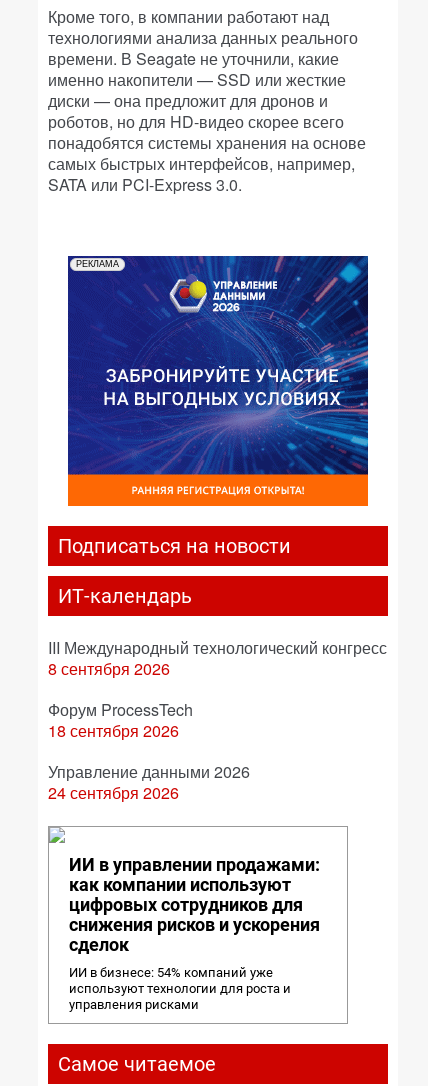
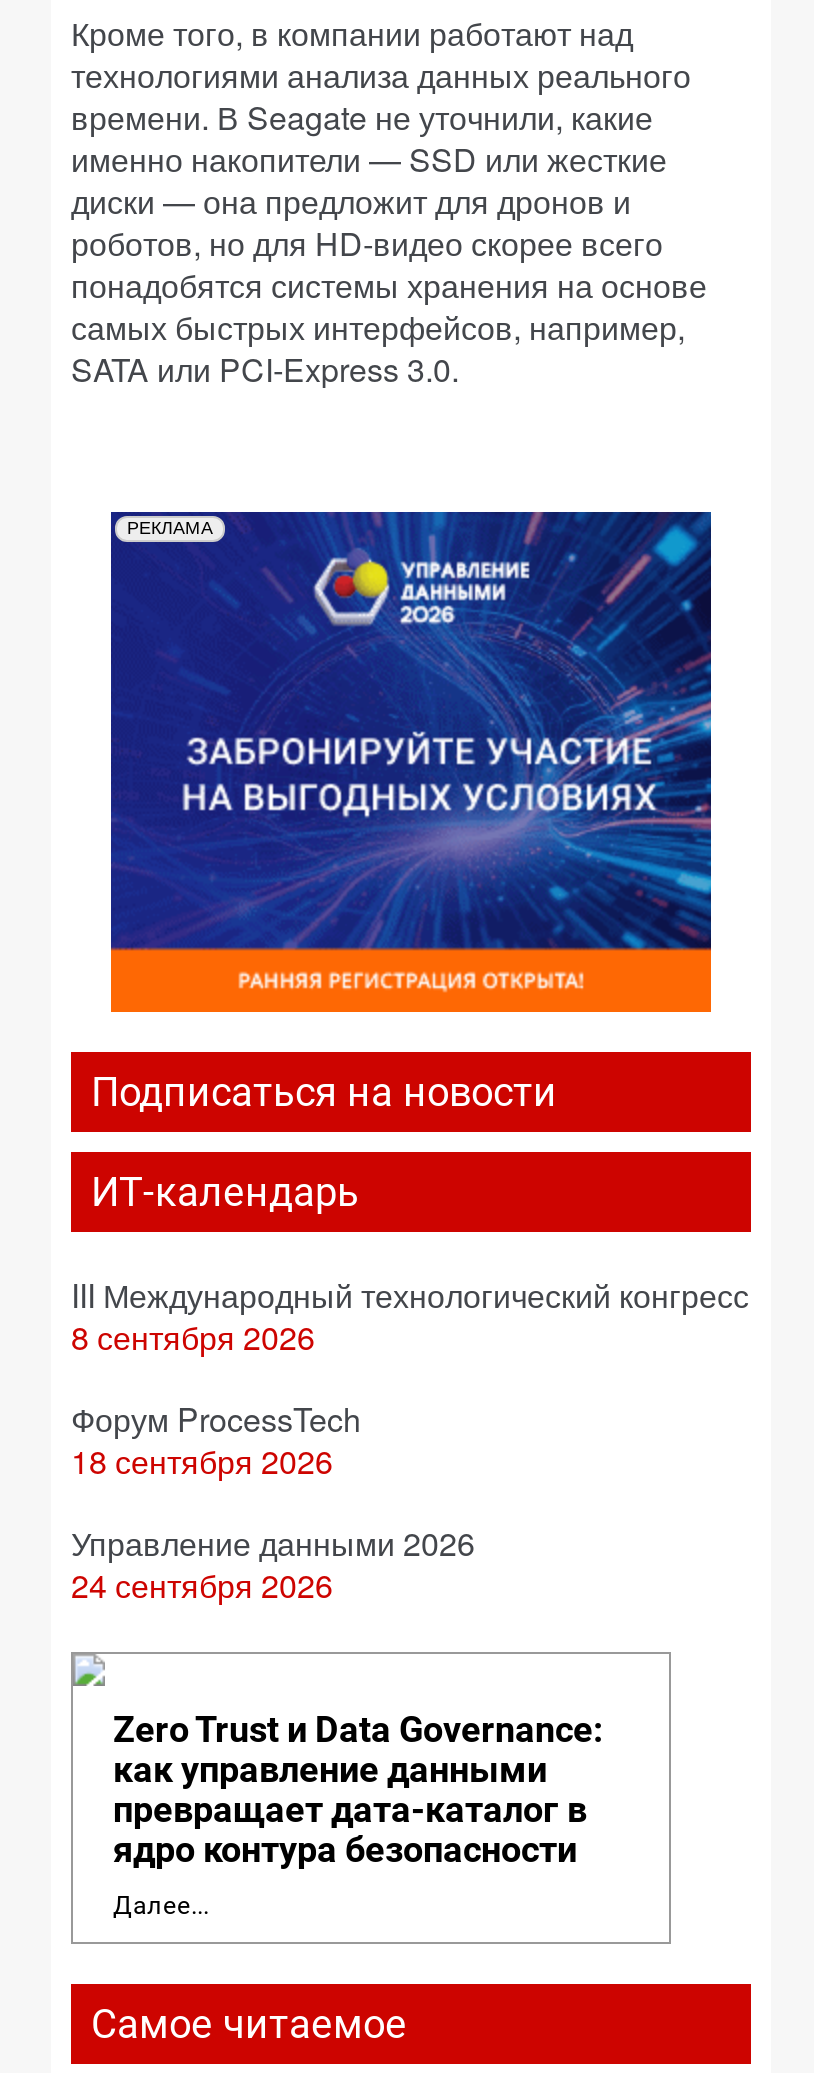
[69,854,320,955] ИИ в управлении продажами: | как компании используют | цифровых сотрудников для | снижения рисков и ускорения | сделок -> [113,1707,603,1869] Zero Trust и Data Governance: | как управление данными | превращает дата-каталог в | ядро контура безопасности
[69,965,291,1012] ИИ в бизнесе: 54% компаний уже | используют технологии для роста и | управления рисками -> [113,1889,209,1919] Далее...

